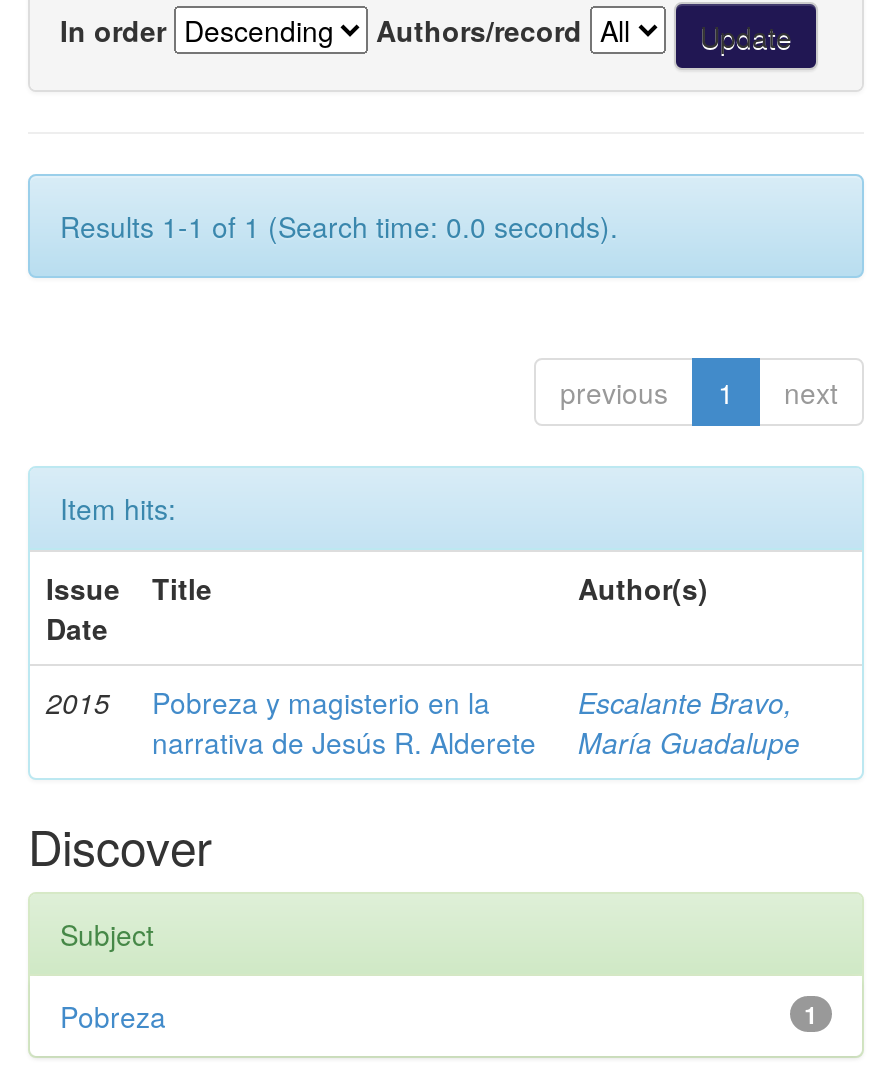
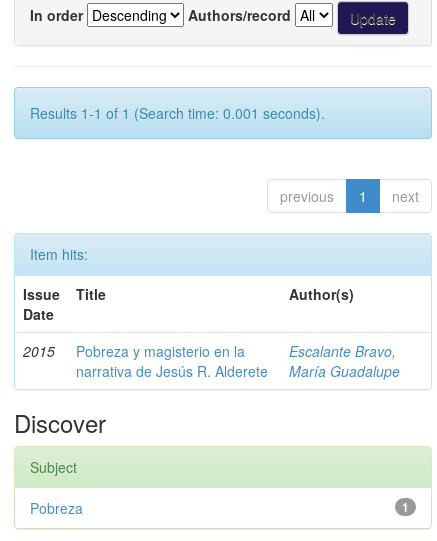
[60,205,618,245] Results 1-1 of 1 (Search time: 0.0 seconds). -> [30,103,325,123] Results 1-1 of 1 (Search time: 0.001 seconds).

